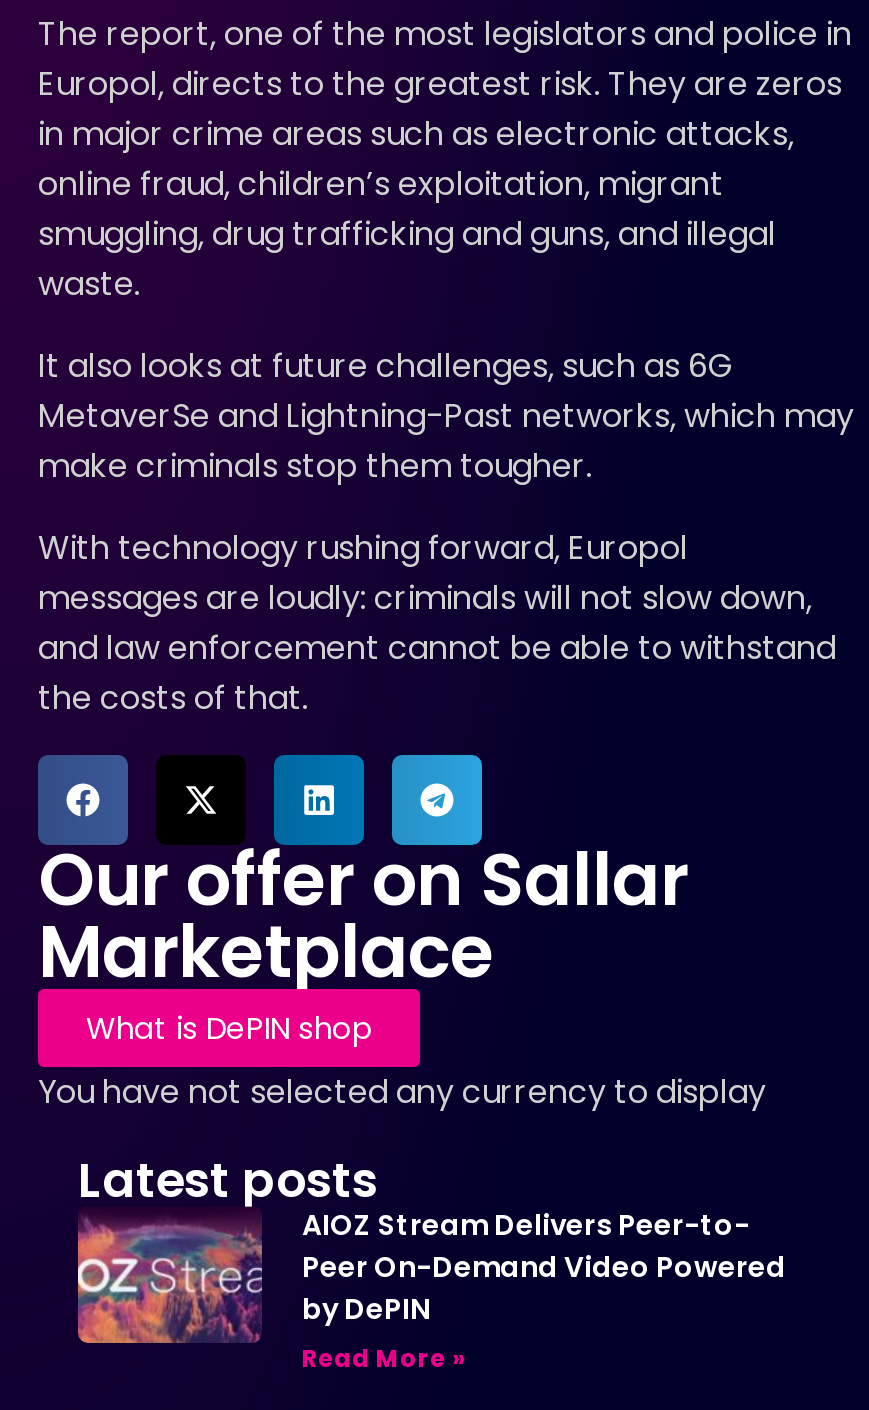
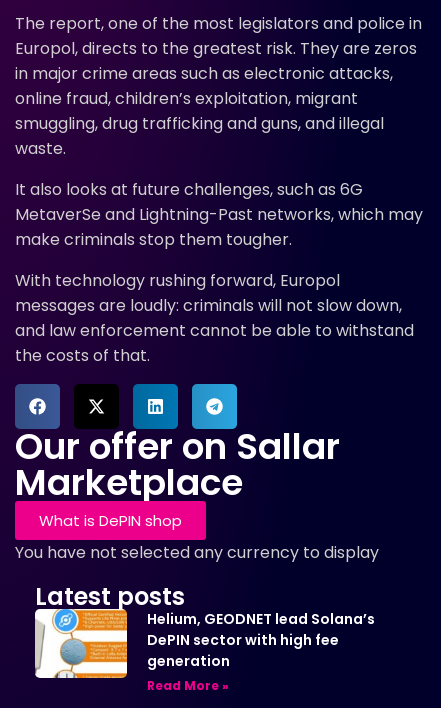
[76,1206,786,1344] [image] | AIOZ Stream Delivers Peer-to- | Peer On-Demand Video Powered | by DePIN -> [34,609,375,679] [image] | Helium, GEODNET lead Solana’s | DePIN sector with high fee | generation

